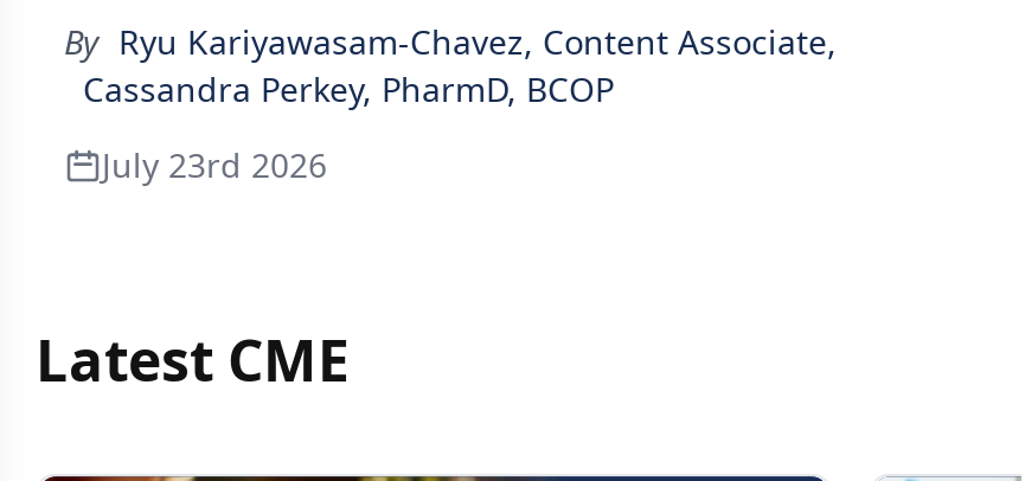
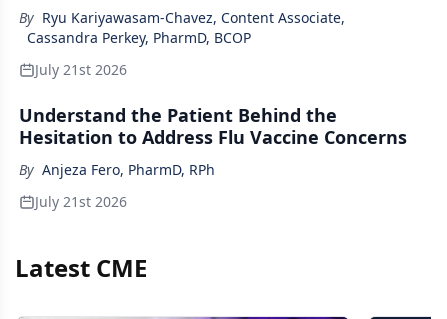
[102,142,327,187] July 23rd 2026 -> [19,60,407,211] July 21st 2026 | Understand the Patient Behind the | Hesitation to Address Flu Vaccine Concerns | By Anjeza Fero, PharmD, RPh | July 21st 2026

